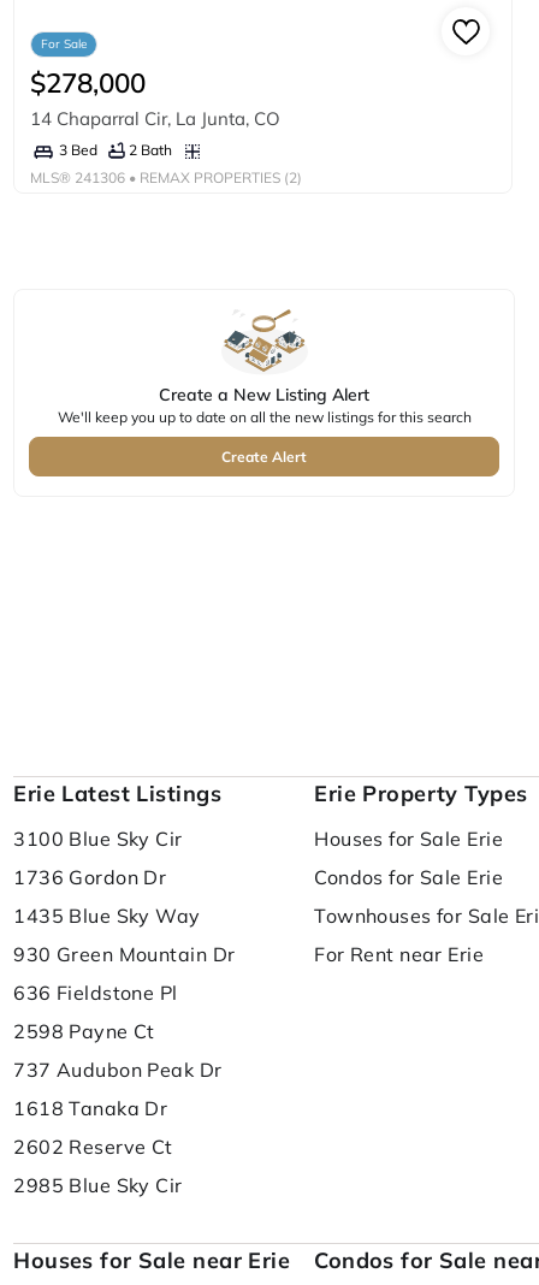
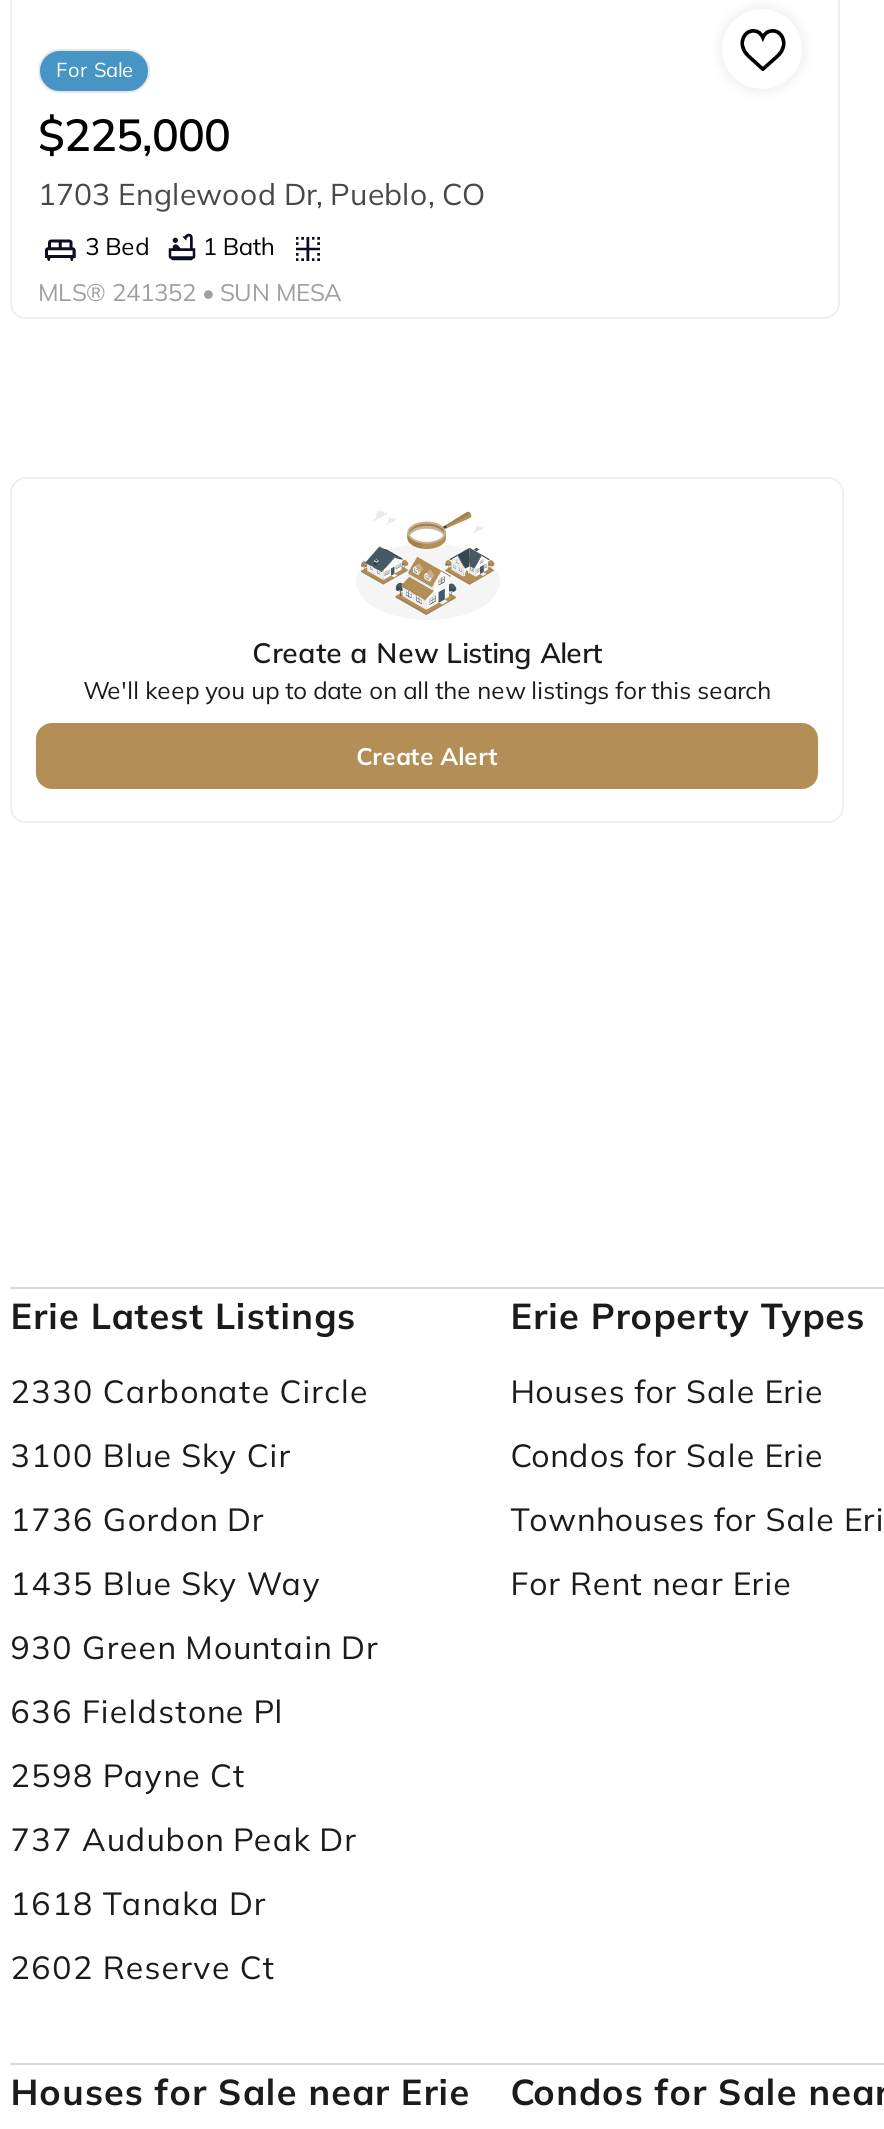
[30,65,280,130] $278,000 | 14 Chaparral Cir, La Junta, CO -> [38,104,486,213] $225,000 | 1703 Englewood Dr, Pueblo, CO
[58,141,173,159] 3 Bed 2 Bath -> [85,231,275,262] 3 Bed 1 Bath
[30,168,302,186] MLS® 241306 • REMAX PROPERTIES (2) -> [38,277,342,307] MLS® 241352 • SUN MESA
moved [13,827,235,1159] -> [10,1435,379,1987]: 3100 Blue Sky Cir | 1736 Gordon Dr | 1435 Blue Sky Way | ... | 1618 Tanaka Dr | 2602 Reserve Ct
none -> [10,1371,369,1411] 2330 Carbonate Circle
[13,1173,183,1197] 2985 Blue Sky Cir -> none

